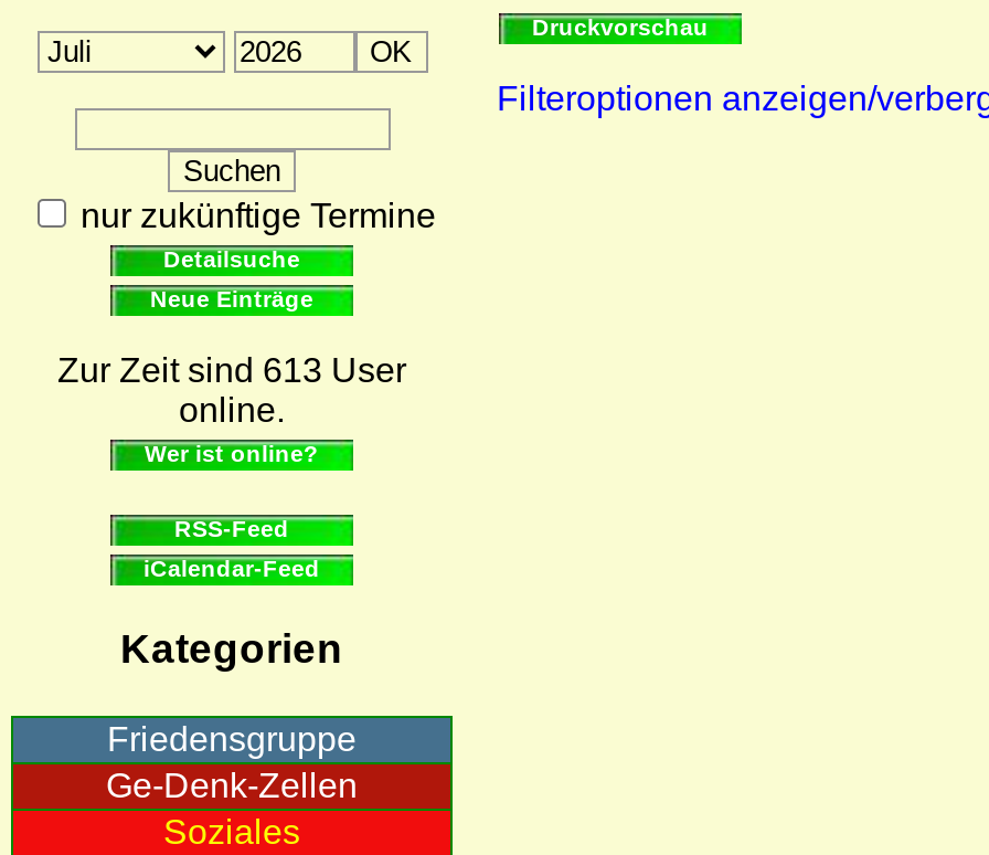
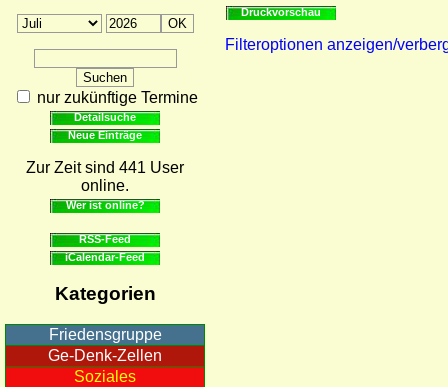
[57,350,406,388] Zur Zeit sind 613 User -> [26,158,184,175] Zur Zeit sind 441 User

